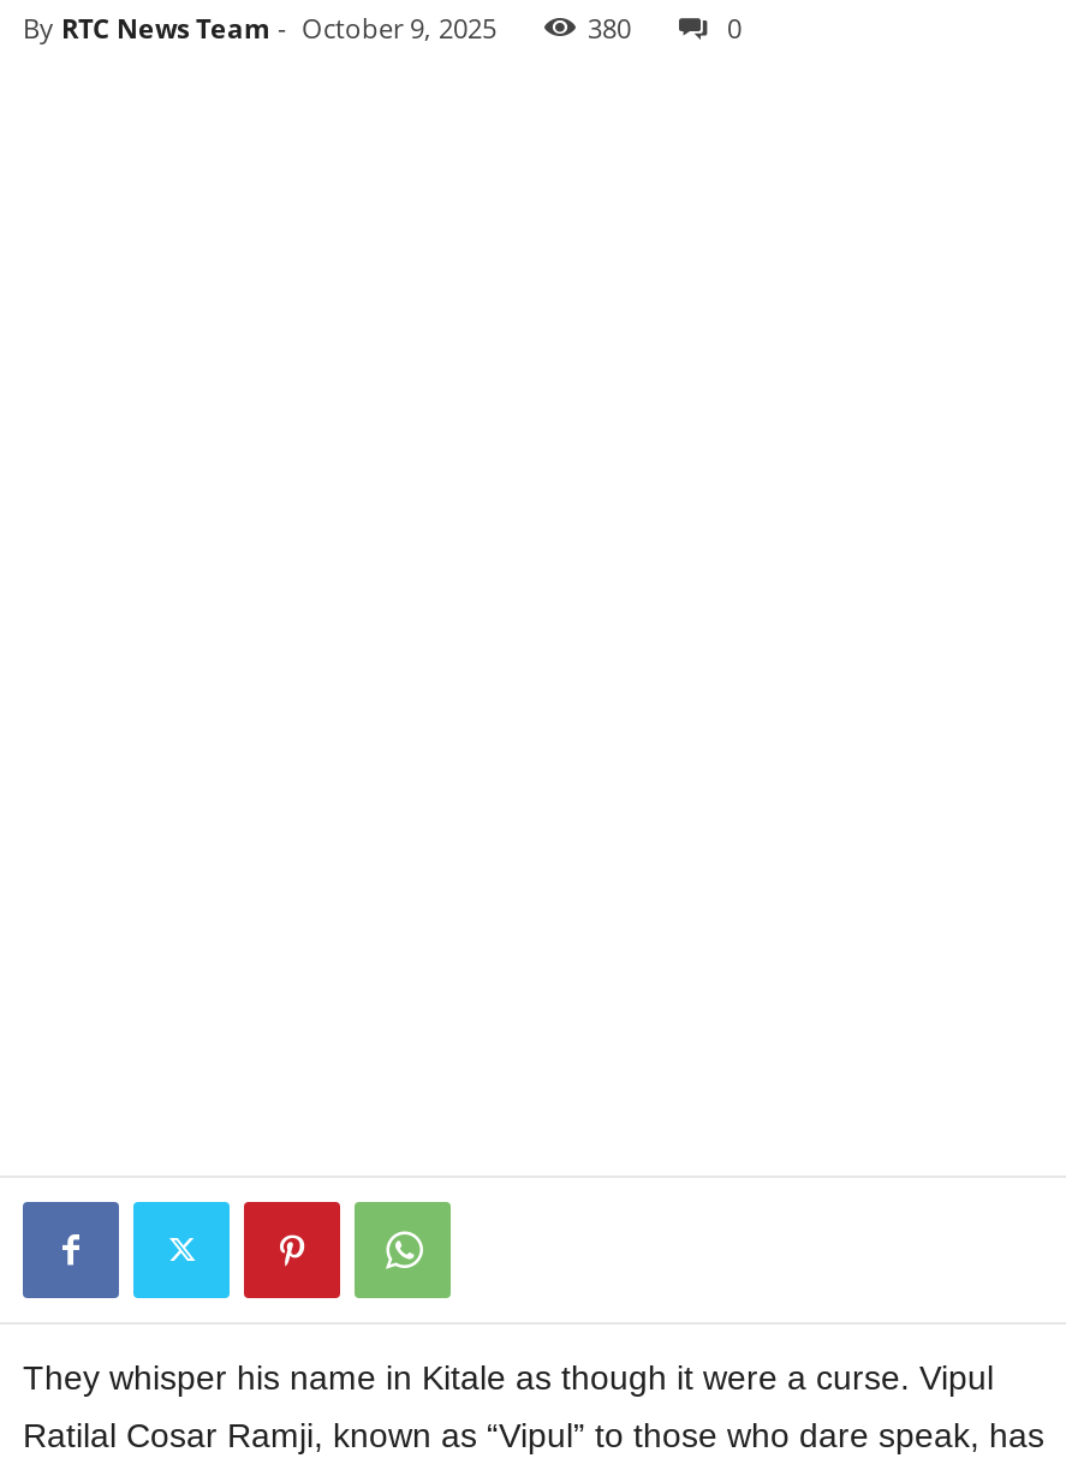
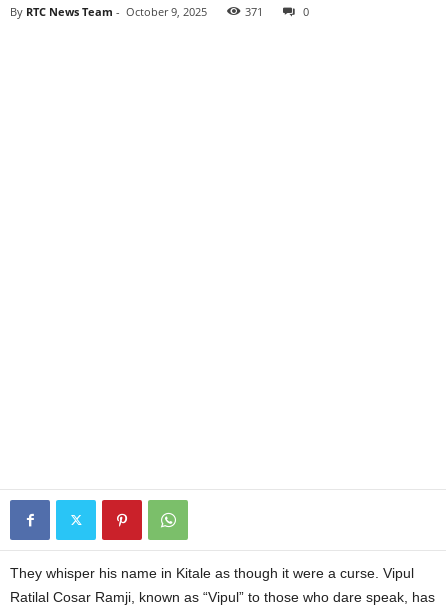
[588,10,631,46] 380 -> [245,4,263,19] 371

